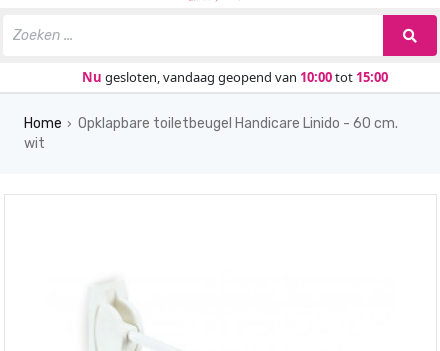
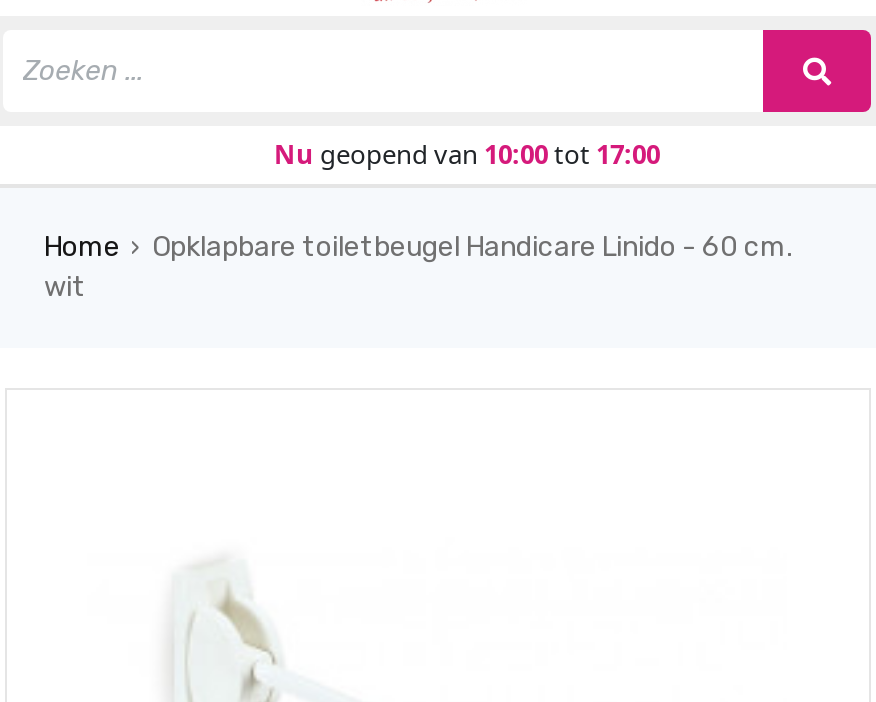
[82,68,388,86] Nu gesloten, vandaag geopend van 10:00tot 15:00 -> [274,136,660,172] Nu geopend van 10:00tot 17:00

